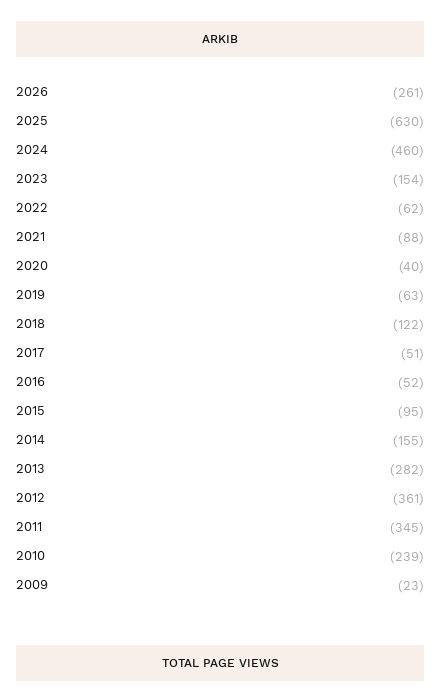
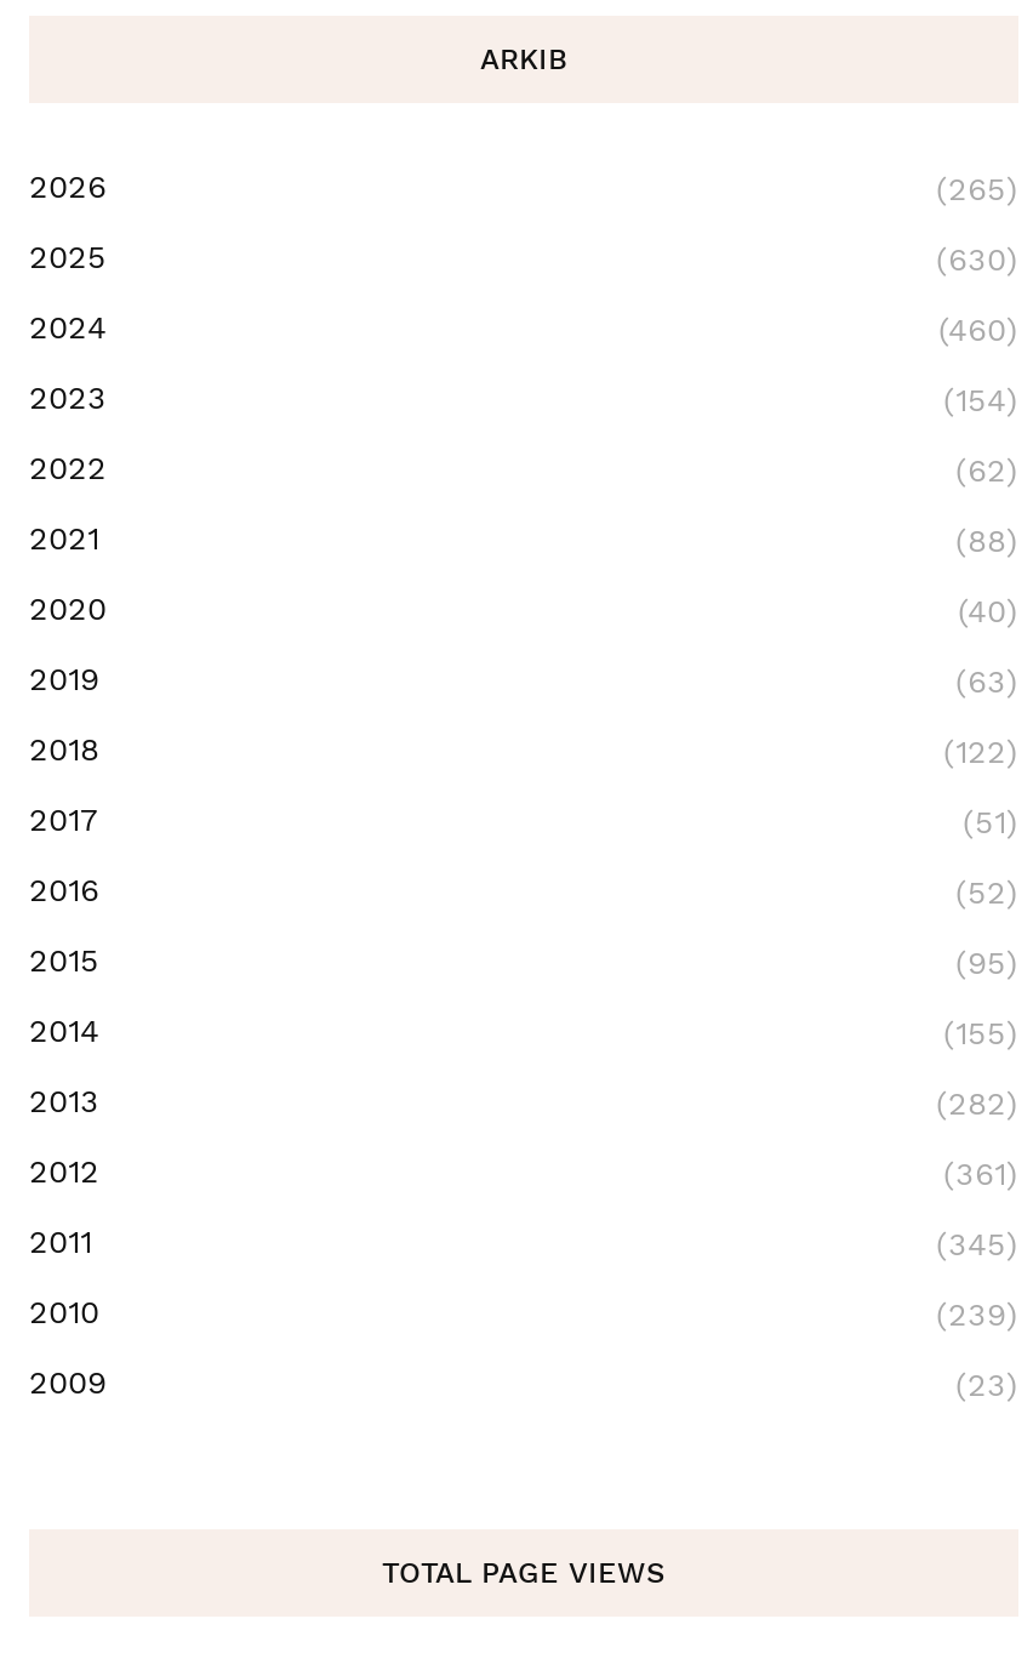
[393,84,424,99] (261) -> [936,170,1018,206] (265)

